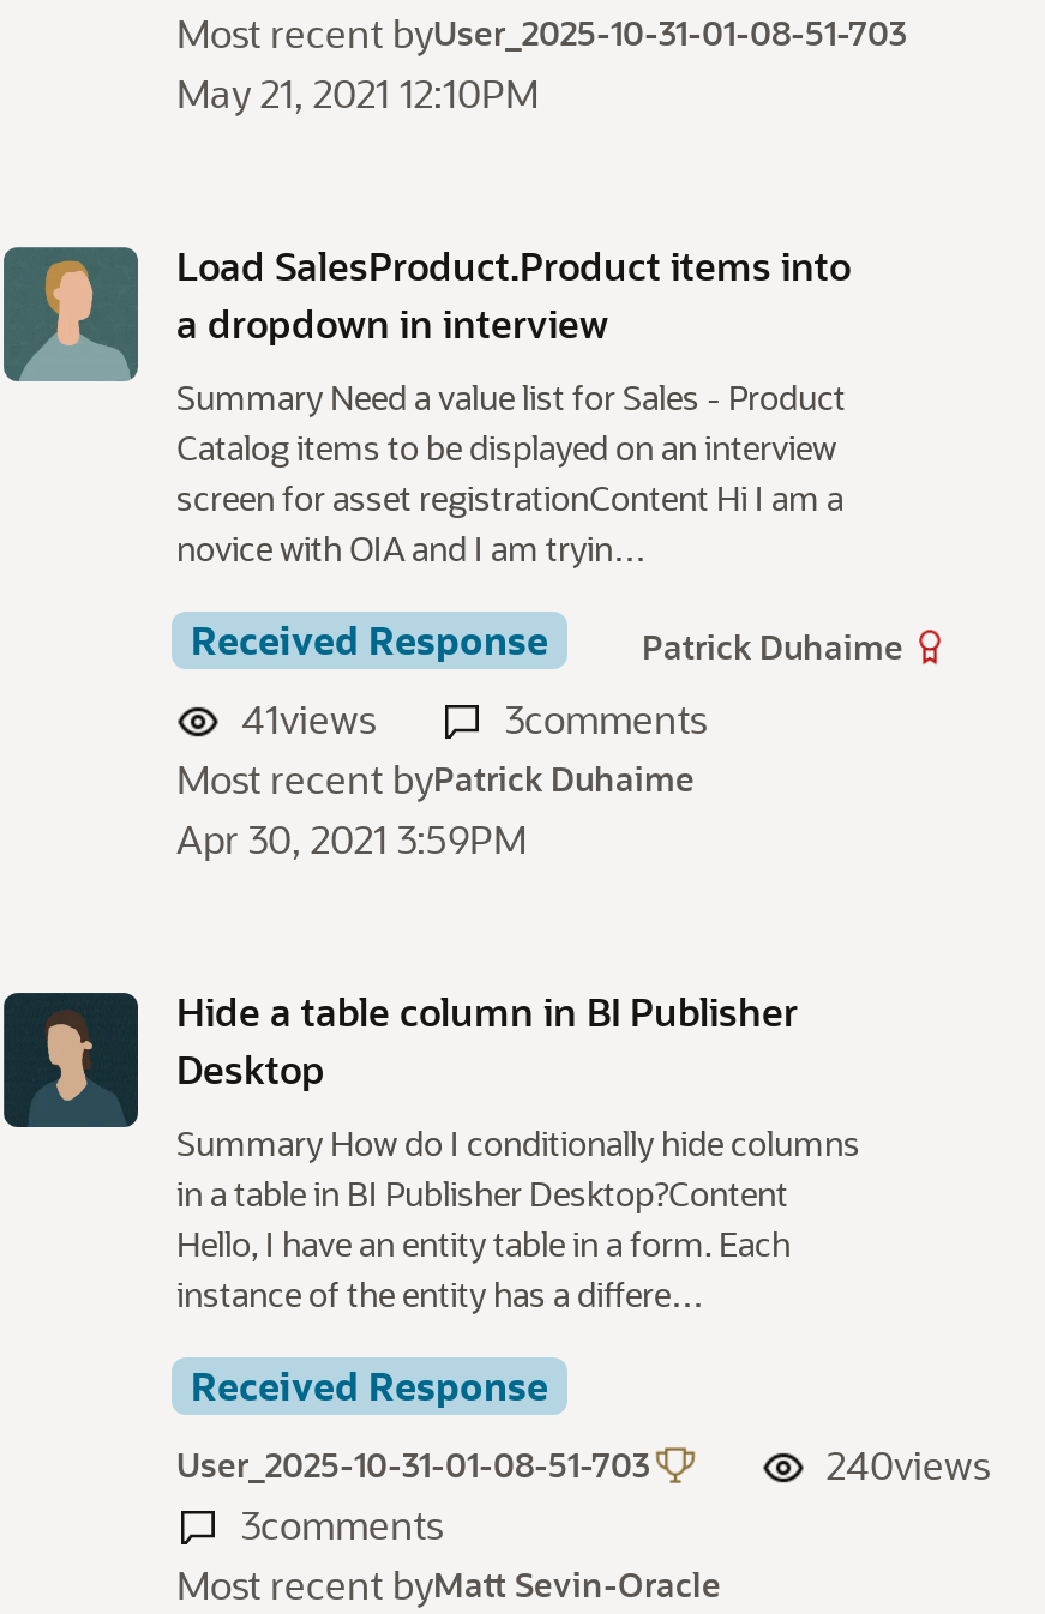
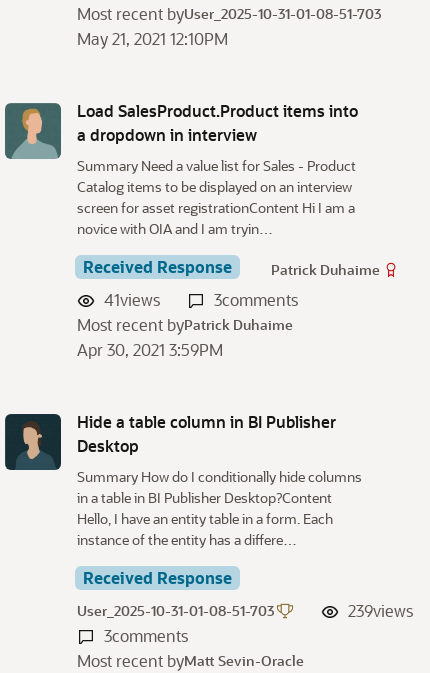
[827,1438,990,1488] 240views -> [348,599,413,620] 239views

